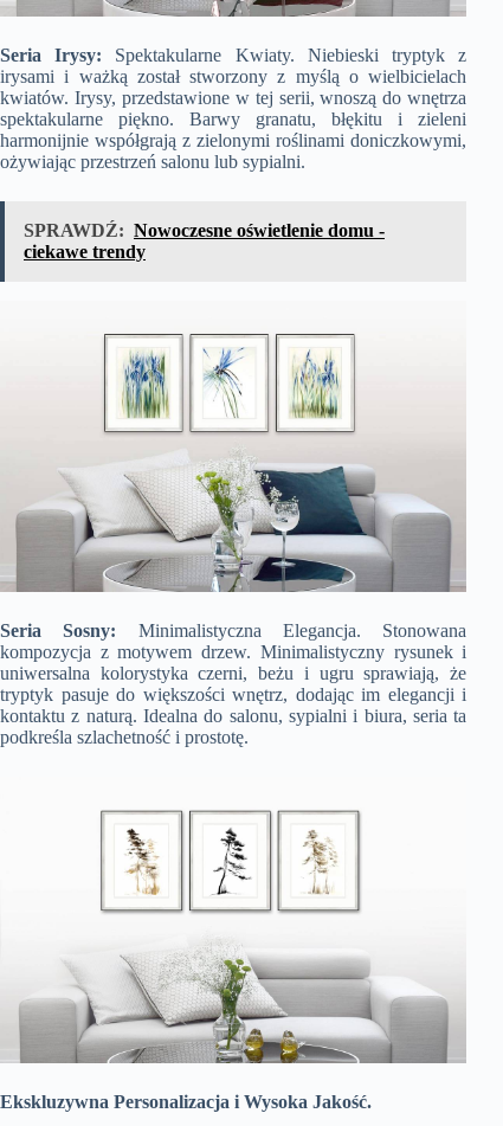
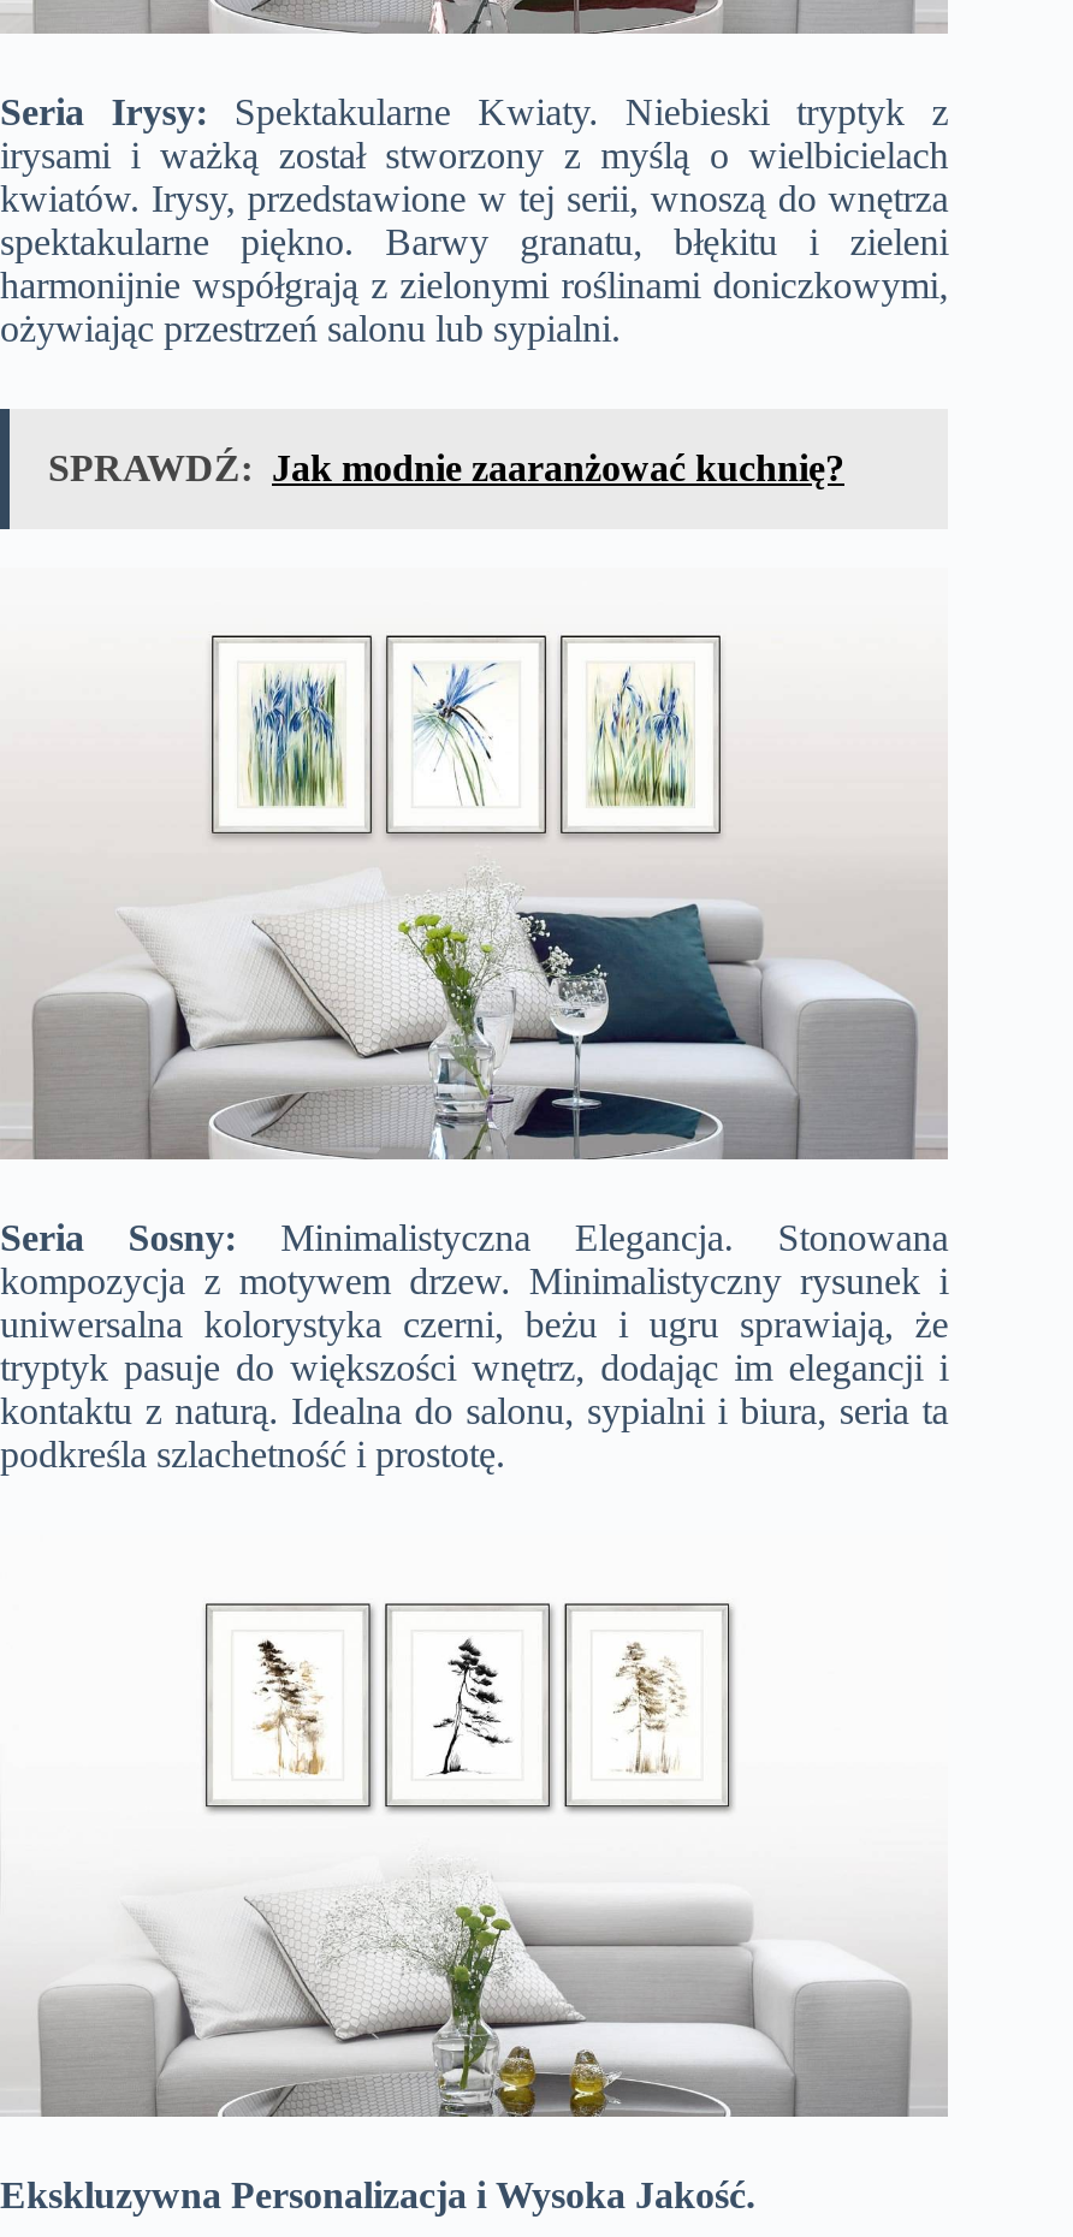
[24,221,385,262] SPRAWDŹ: Nowoczesne oświetlenie domu - | ciekawe trendy -> [48,448,844,489] SPRAWDŹ: Jak modnie zaaranżować kuchnię?

